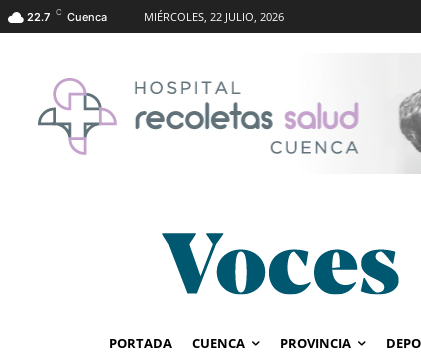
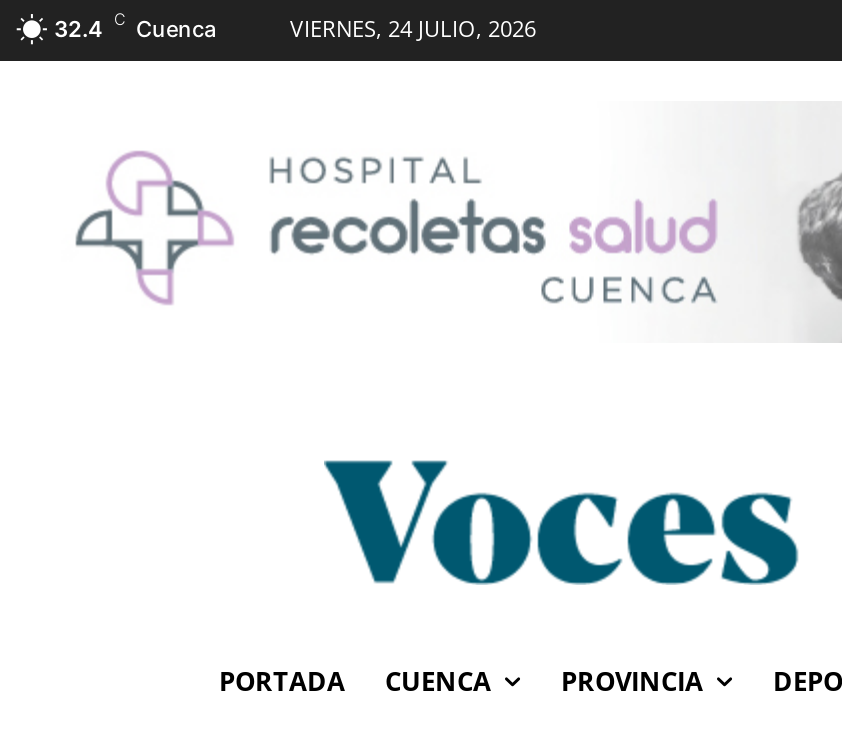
[27,7,107,24] 22.7 C Cuenca -> [54,9,216,43] 32.4 C Cuenca
[144,8,284,23] MIÉRCOLES, 22 JULIO, 2026 -> [290,12,536,42] VIERNES, 24 JULIO, 2026

